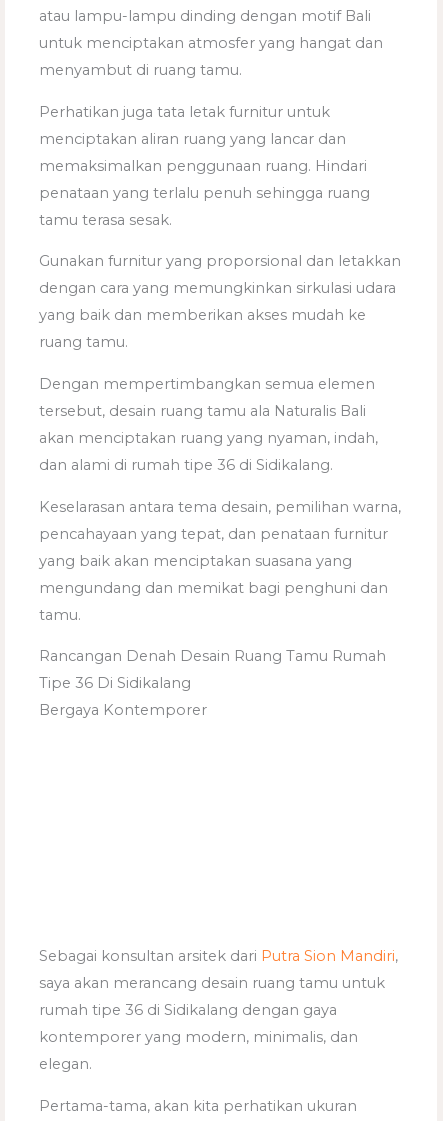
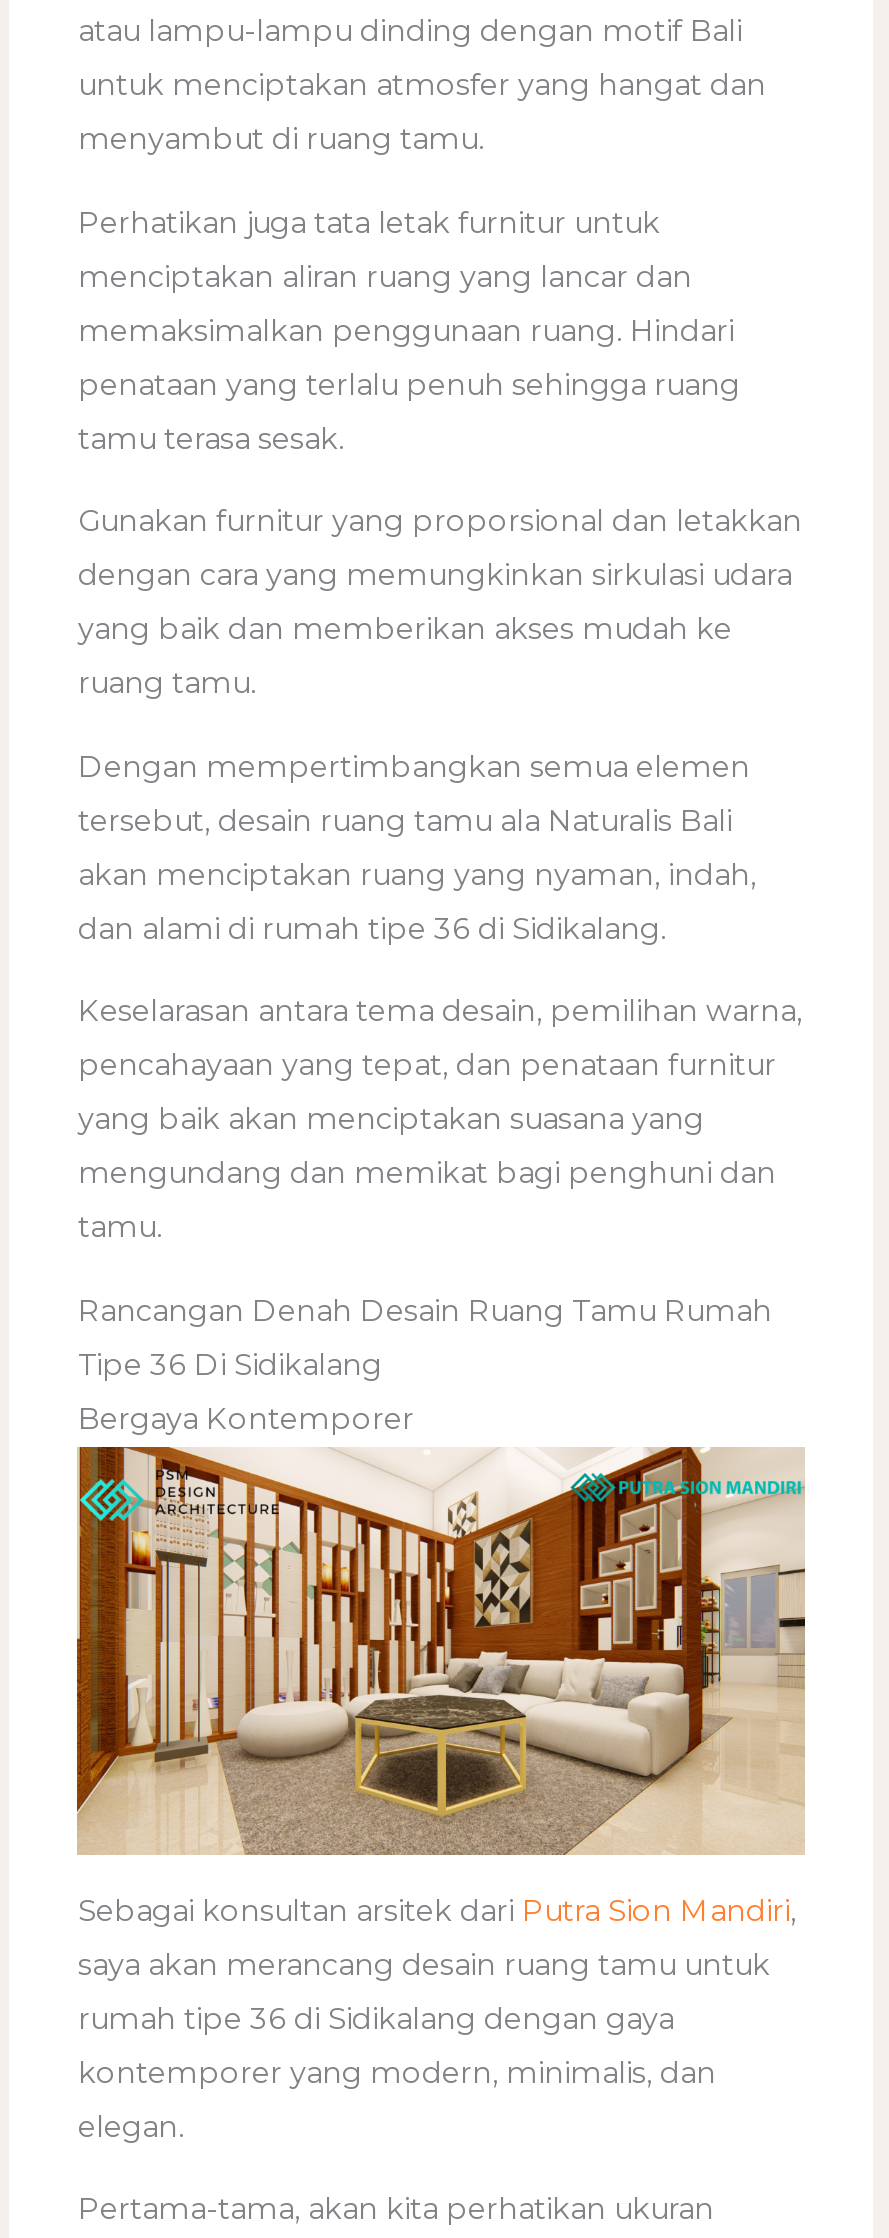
none -> [75,1444,807,1856] [image]

